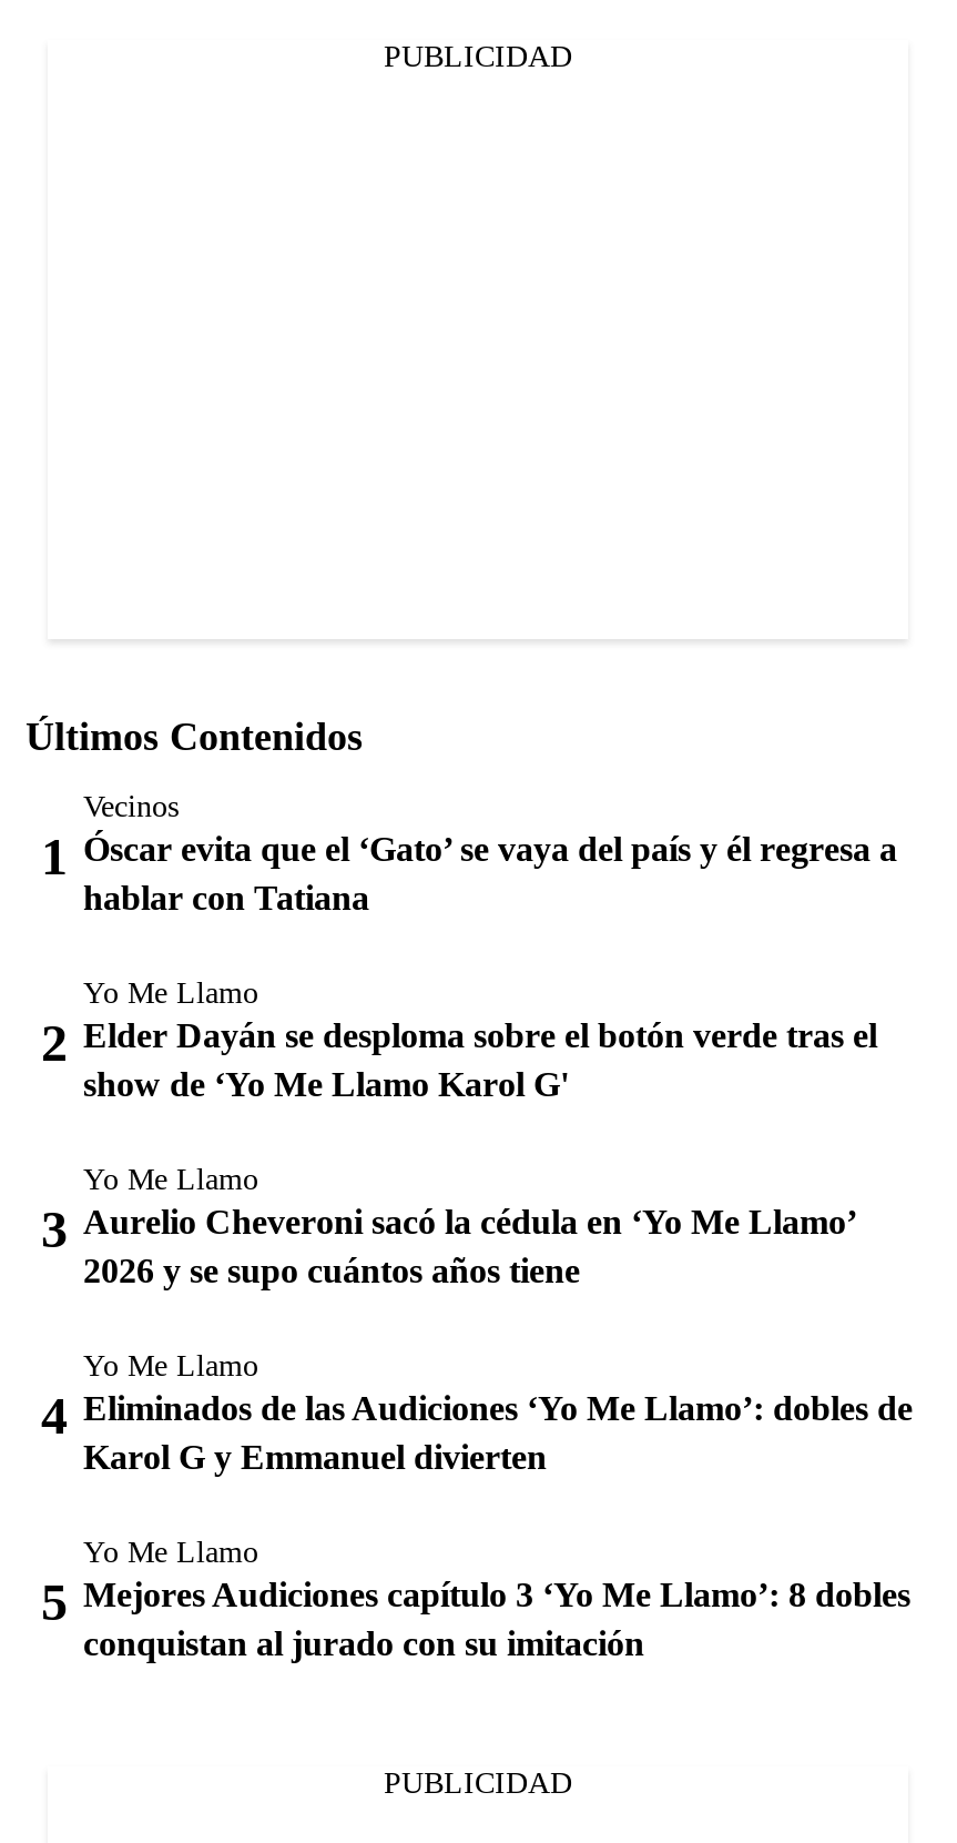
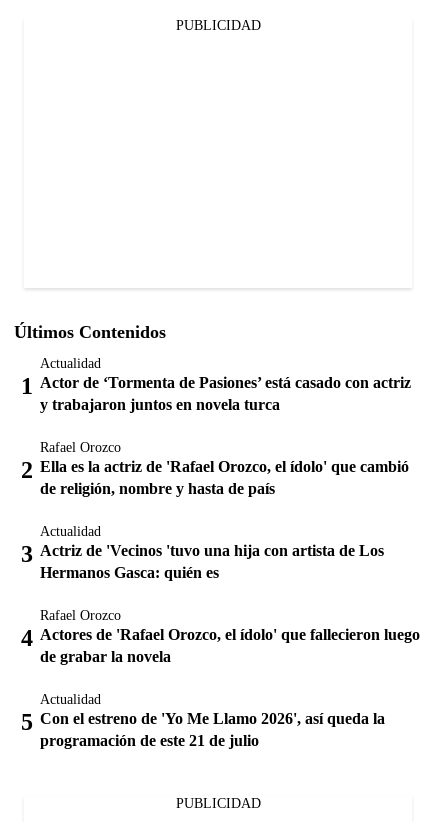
[83,790,897,917] Vecinos | Óscar evita que el ‘Gato’ se vaya del país y él regresa a | hablar con Tatiana -> [40,356,411,413] Actualidad | Actor de ‘Tormenta de Pasiones’ está casado con actriz | y trabajaron juntos en novela turca
[83,976,877,1103] Yo Me Llamo | Elder Dayán se desploma sobre el botón verde tras el | show de ‘Yo Me Llamo Karol G' -> [40,440,409,497] Rafael Orozco | Ella es la actriz de 'Rafael Orozco, el ídolo' que cambió | de religión, nombre y hasta de país
[83,1163,855,1289] Yo Me Llamo | Aurelio Cheveroni sacó la cédula en ‘Yo Me Llamo’ | 2026 y se supo cuántos años tiene -> [40,524,384,581] Actualidad | Actriz de 'Vecinos 'tuvo una hija con artista de Los | Hermanos Gasca: quién es
[83,1349,913,1476] Yo Me Llamo | Eliminados de las Audiciones ‘Yo Me Llamo’: dobles de | Karol G y Emmanuel divierten -> [40,608,420,665] Rafael Orozco | Actores de 'Rafael Orozco, el ídolo' que fallecieron luego | de grabar la novela
[83,1536,910,1662] Yo Me Llamo | Mejores Audiciones capítulo 3 ‘Yo Me Llamo’: 8 dobles | conquistan al jurado con su imitación -> [40,692,385,749] Actualidad | Con el estreno de 'Yo Me Llamo 2026', así queda la | programación de este 21 de julio

